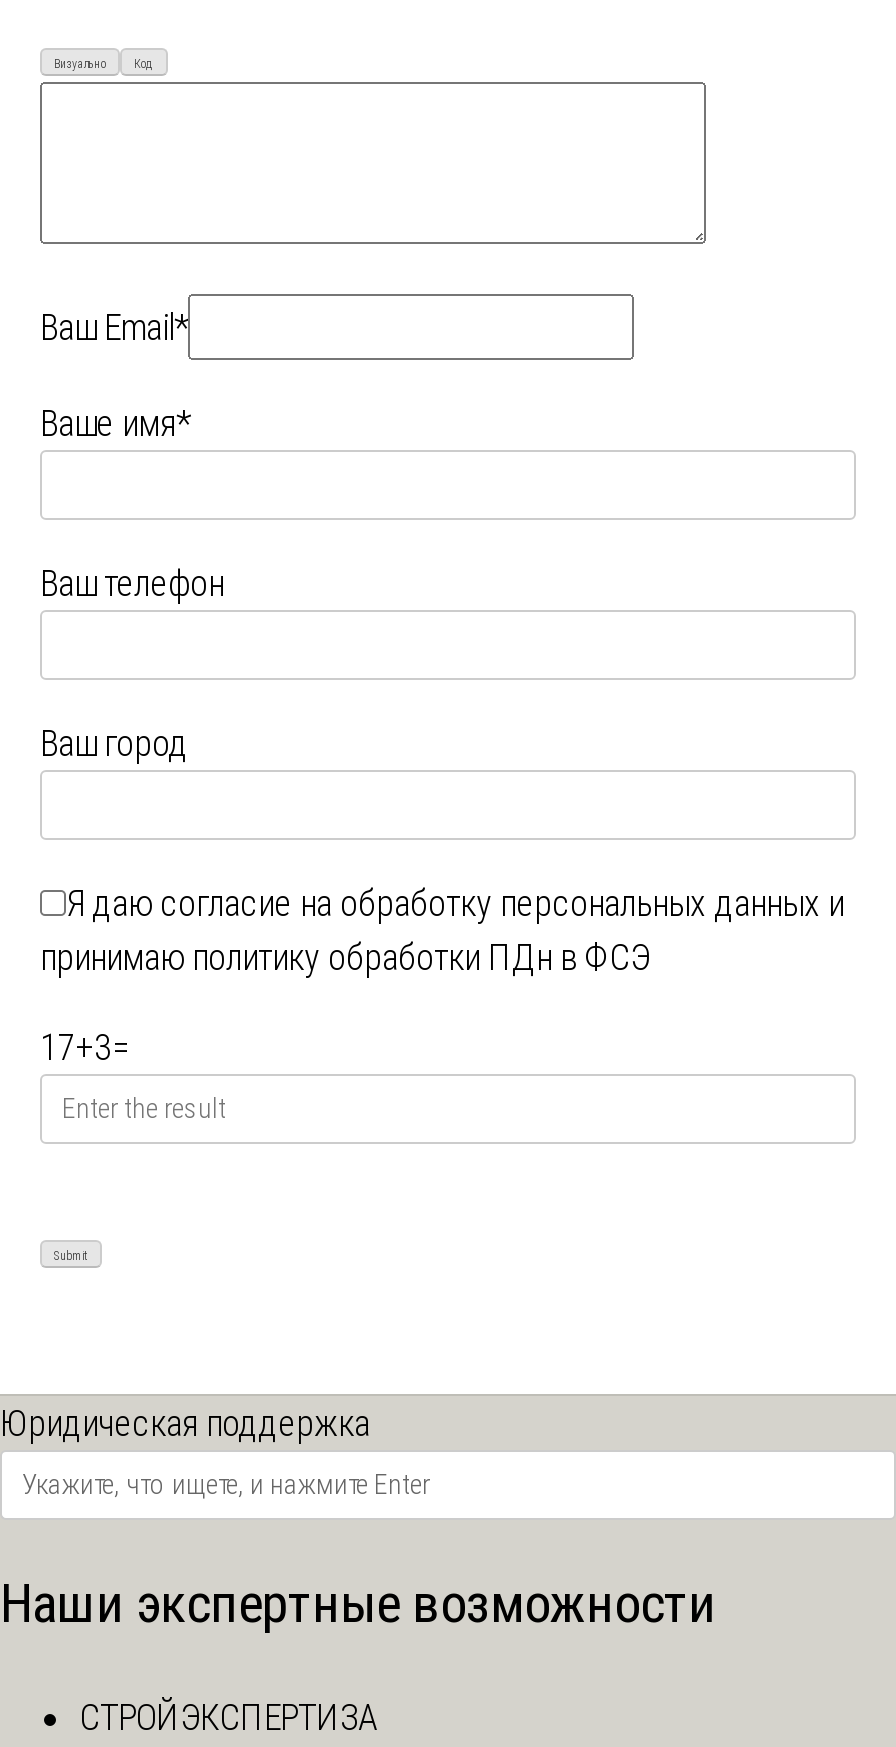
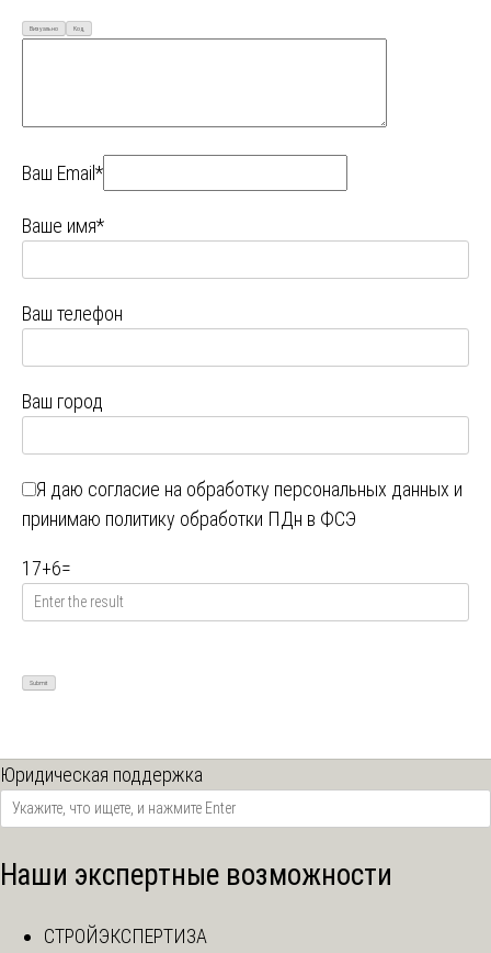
[40,1026,130,1068] 17+3= -> [22,557,71,580] 17+6=

